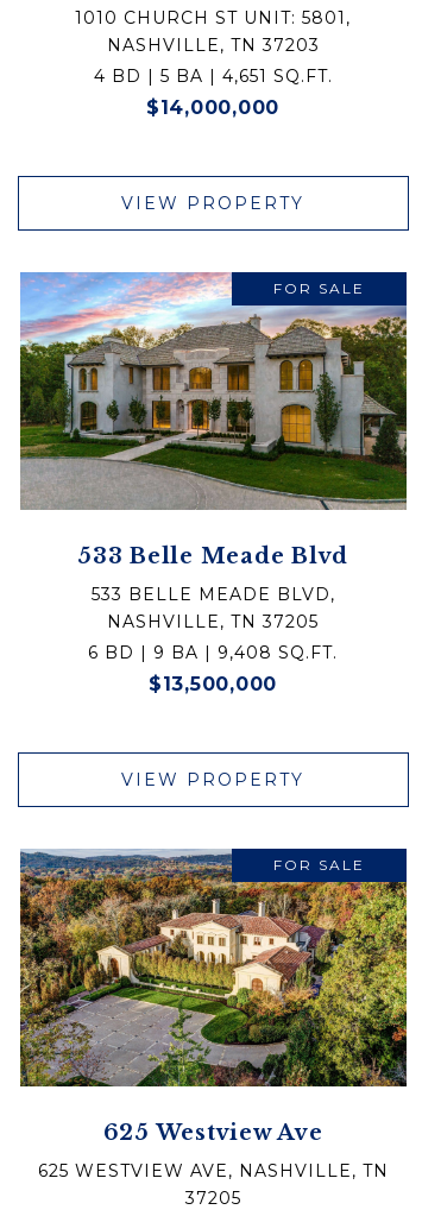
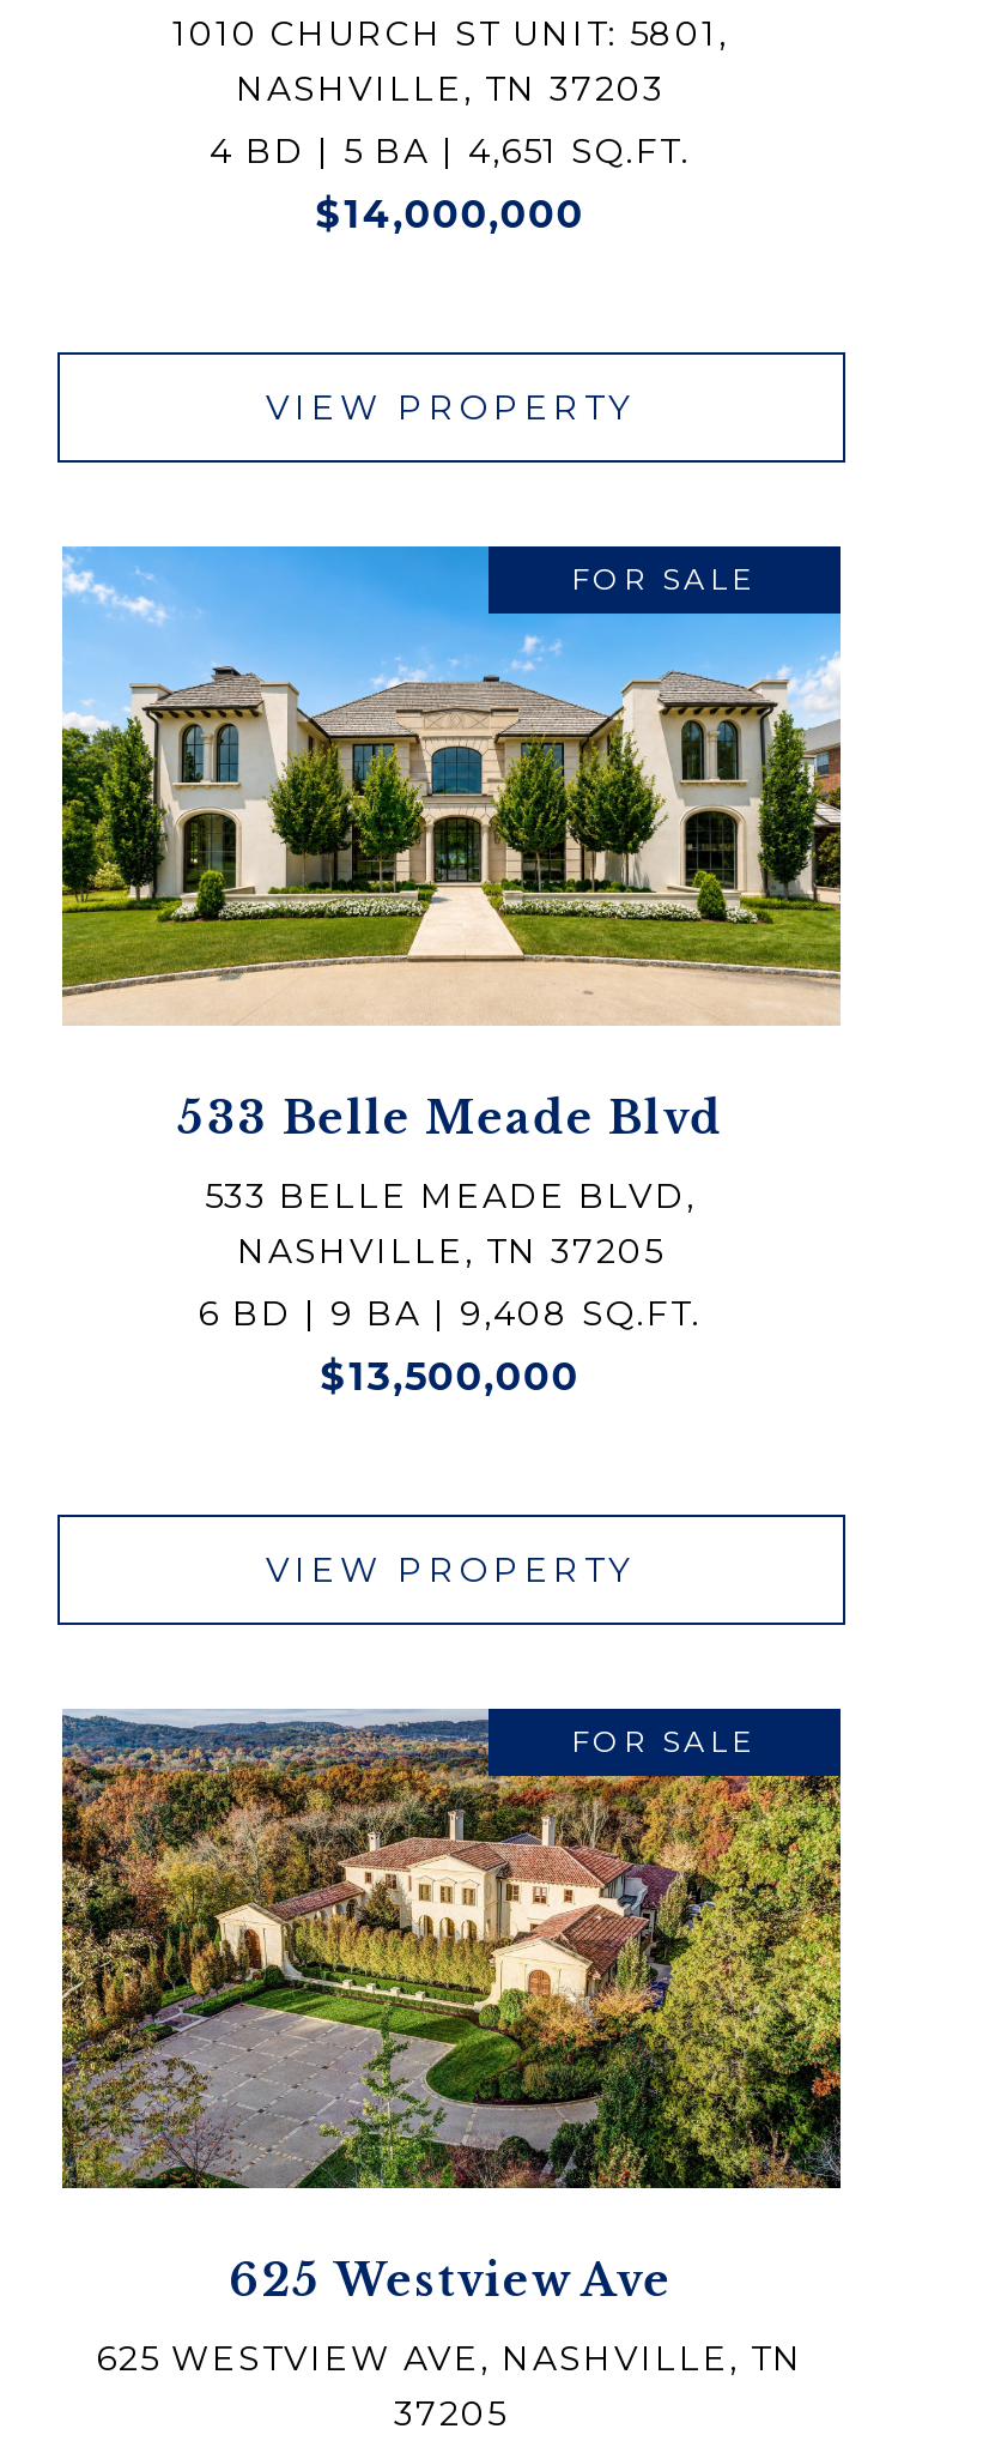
[19,272,408,511] [image] -> [60,544,843,1026] [image]

